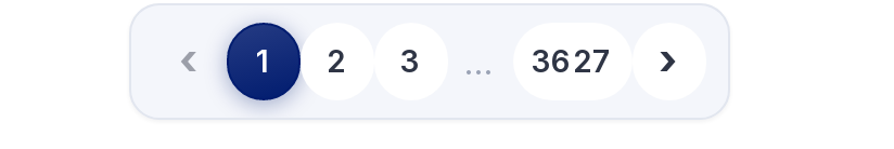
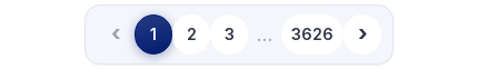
[532,43,612,79] 3627 -> [291,25,334,44] 3626

